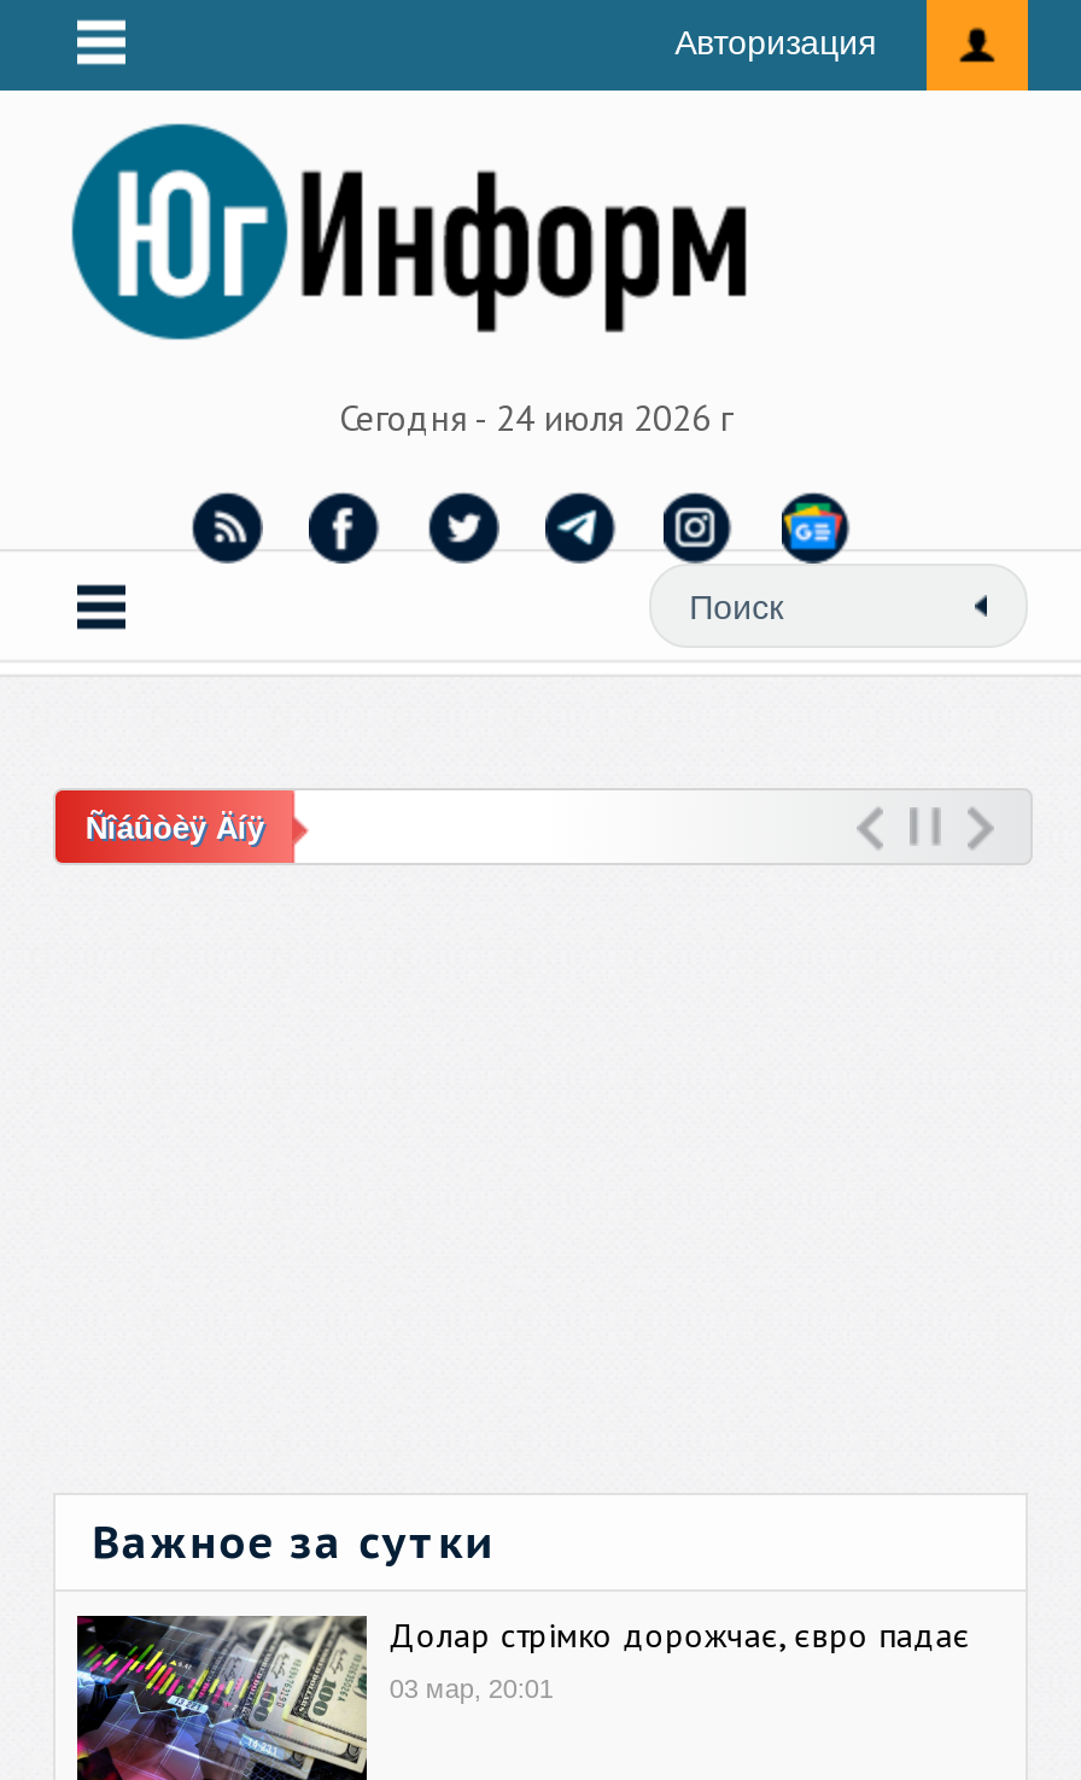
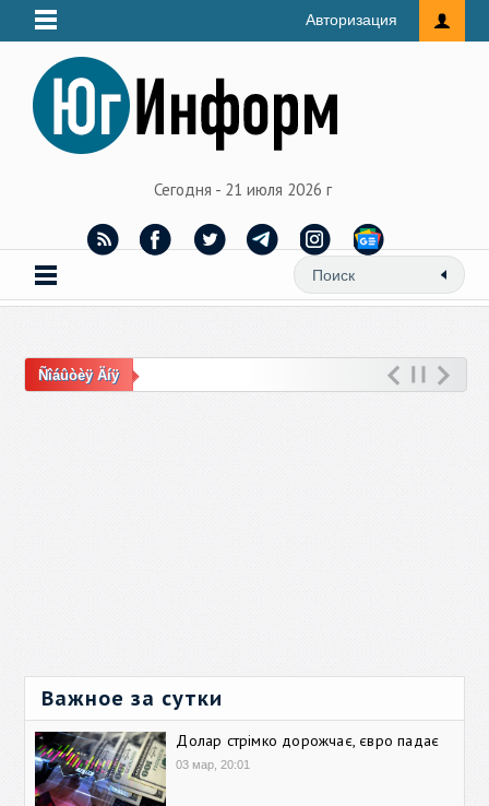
[339,395,742,440] Сегодня - 24 июля 2026 г -> [153,179,336,200] Сегодня - 21 июля 2026 г

